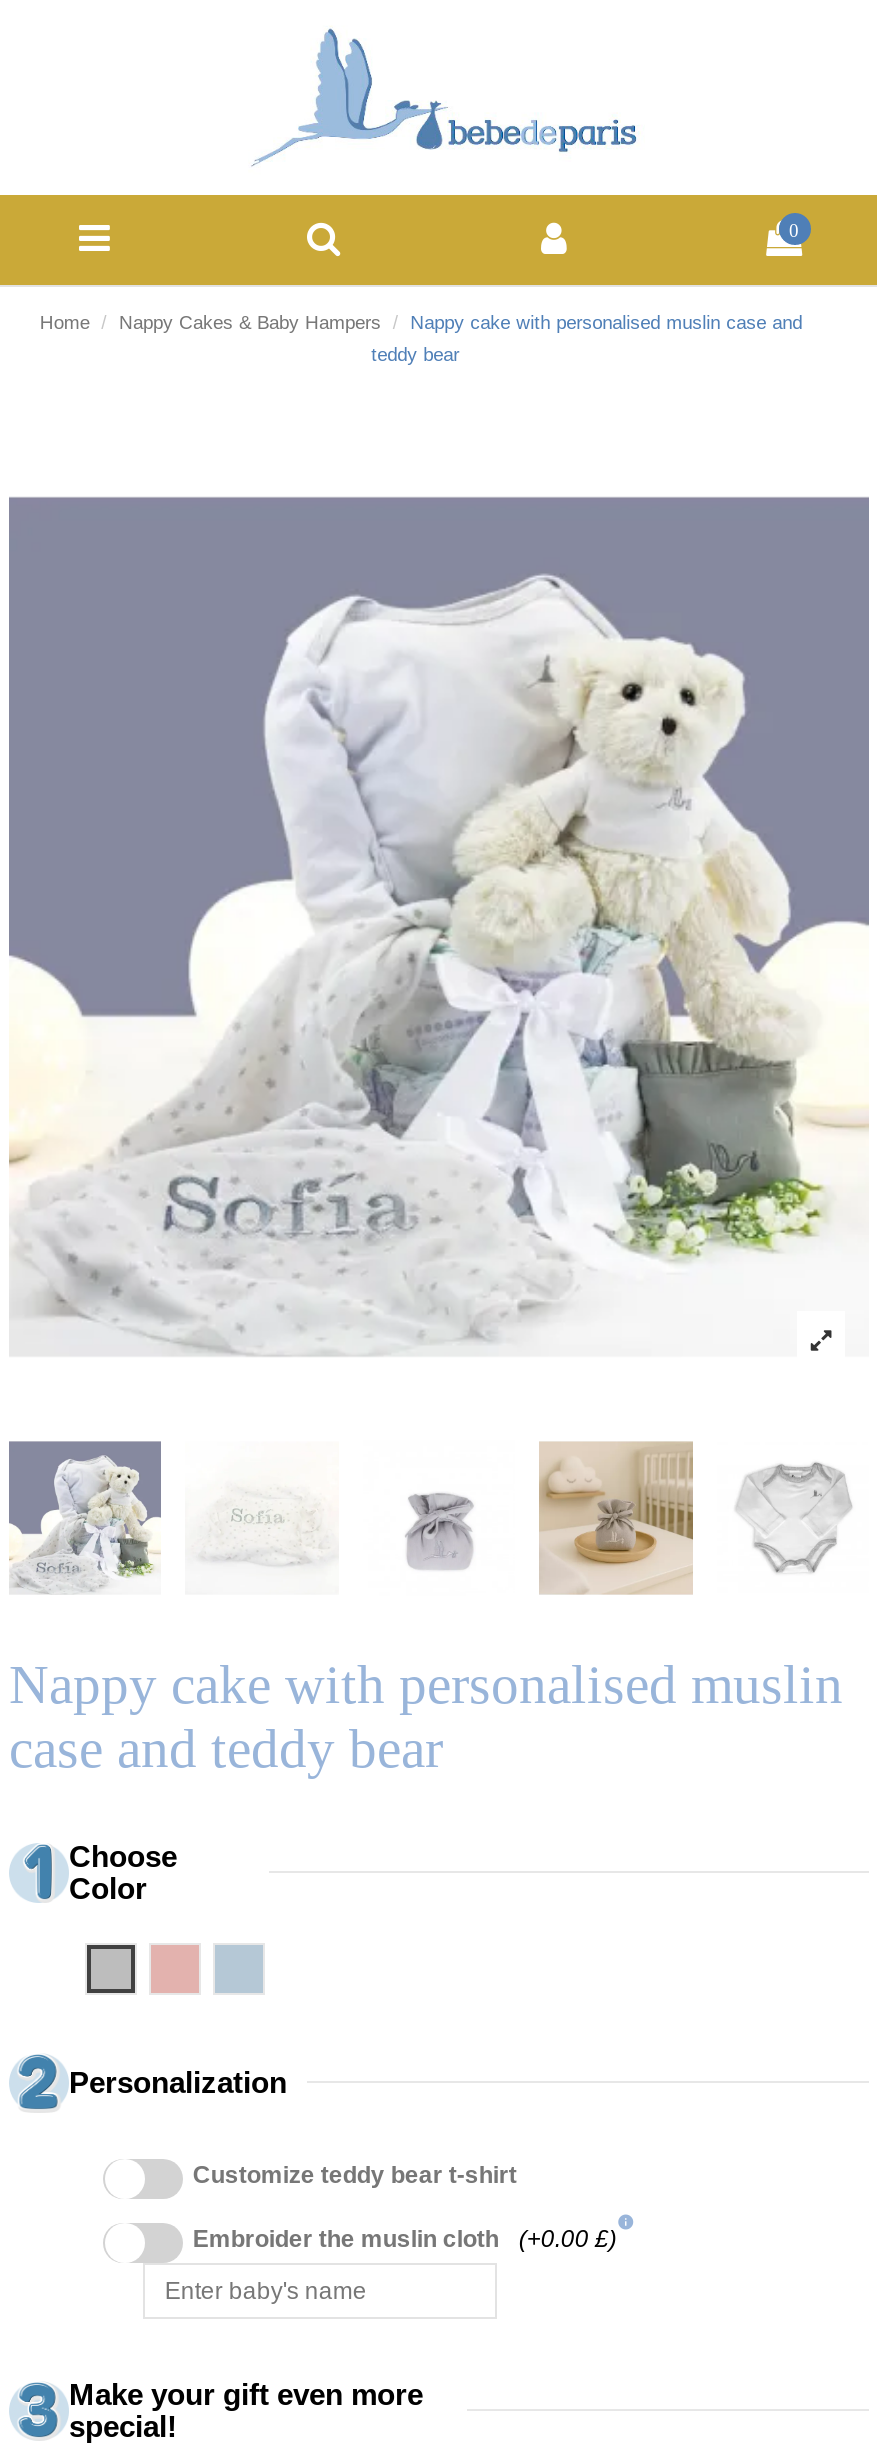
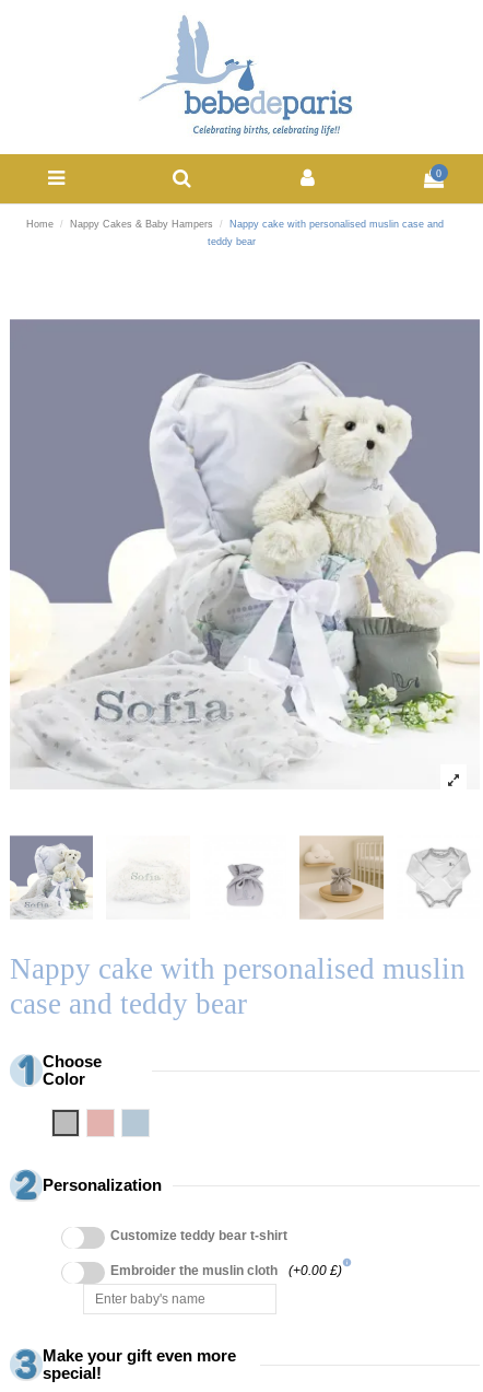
[255,31,639,163] [image] -> [140,40,353,137] [image]

